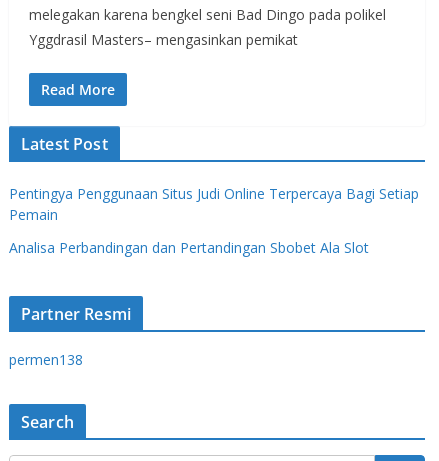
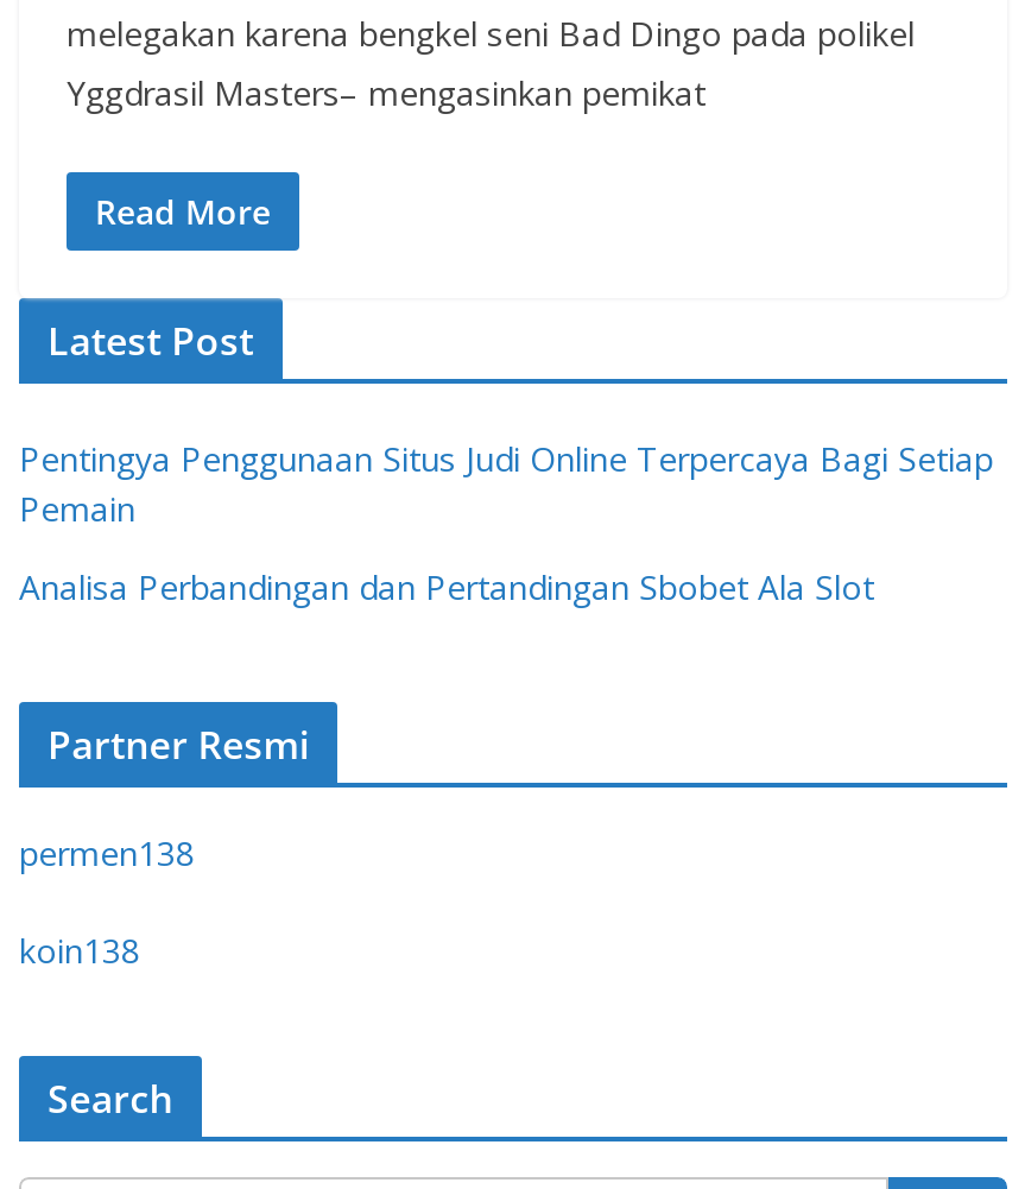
none -> [19,928,140,973] koin138

